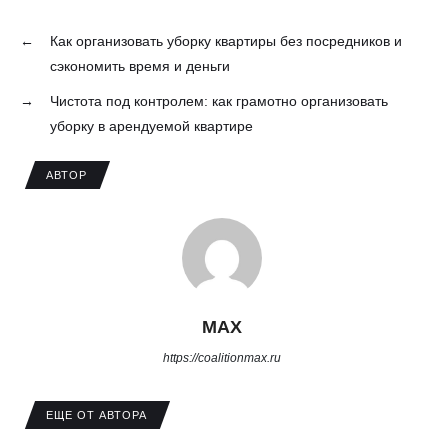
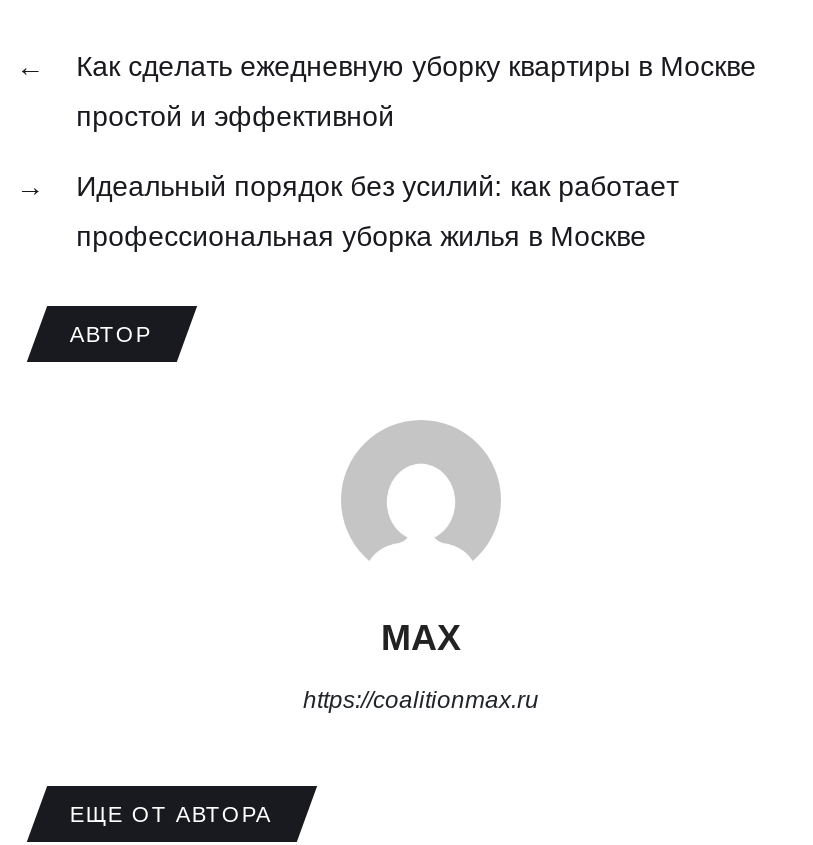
[50,33,402,49] Как организовать уборку квартиры без посредников и -> [76,51,756,83] Как сделать ежедневную уборку квартиры в Москве
[50,58,230,74] сэкономить время и деньги -> [76,101,394,133] простой и эффективной
[50,93,388,109] Чистота под контролем: как грамотно организовать -> [76,171,678,203] Идеальный порядок без усилий: как работает
[50,118,253,134] уборку в арендуемой квартире -> [76,221,646,253] профессиональная уборка жилья в Москве

